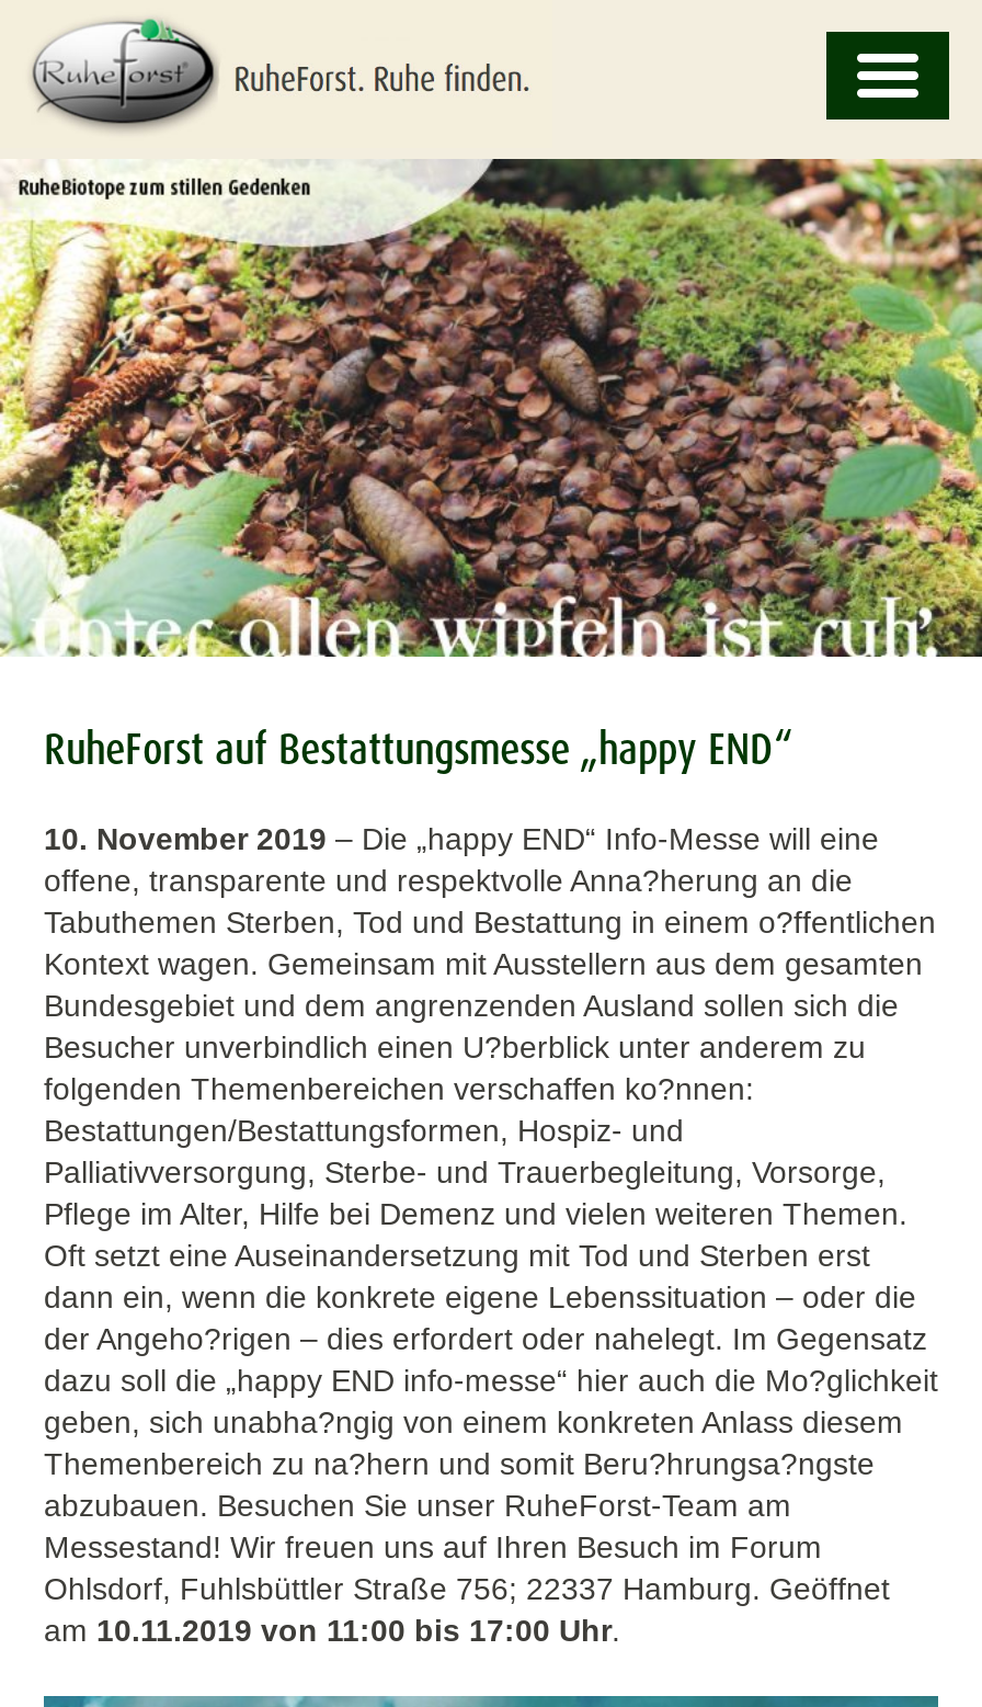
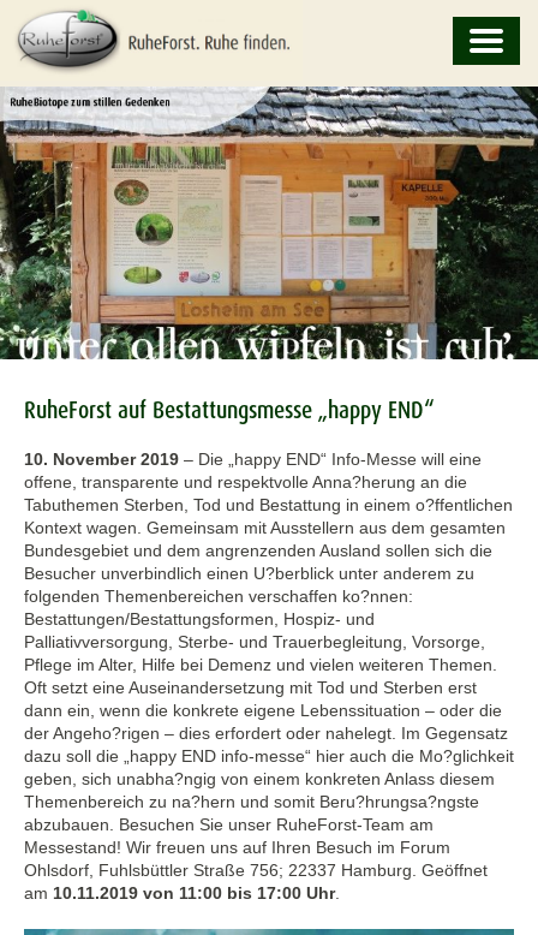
[7,157,975,659] [image] -> [4,85,534,361] [image]

